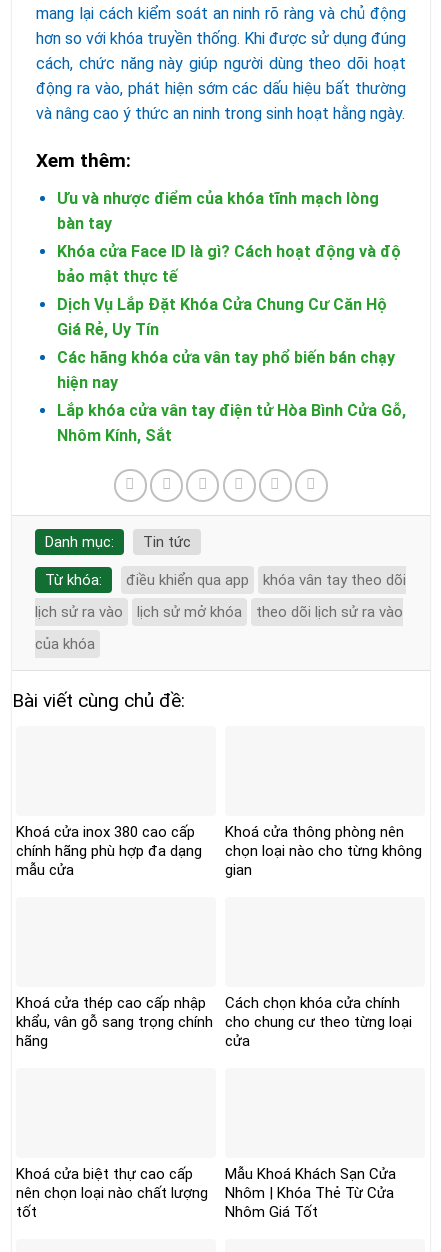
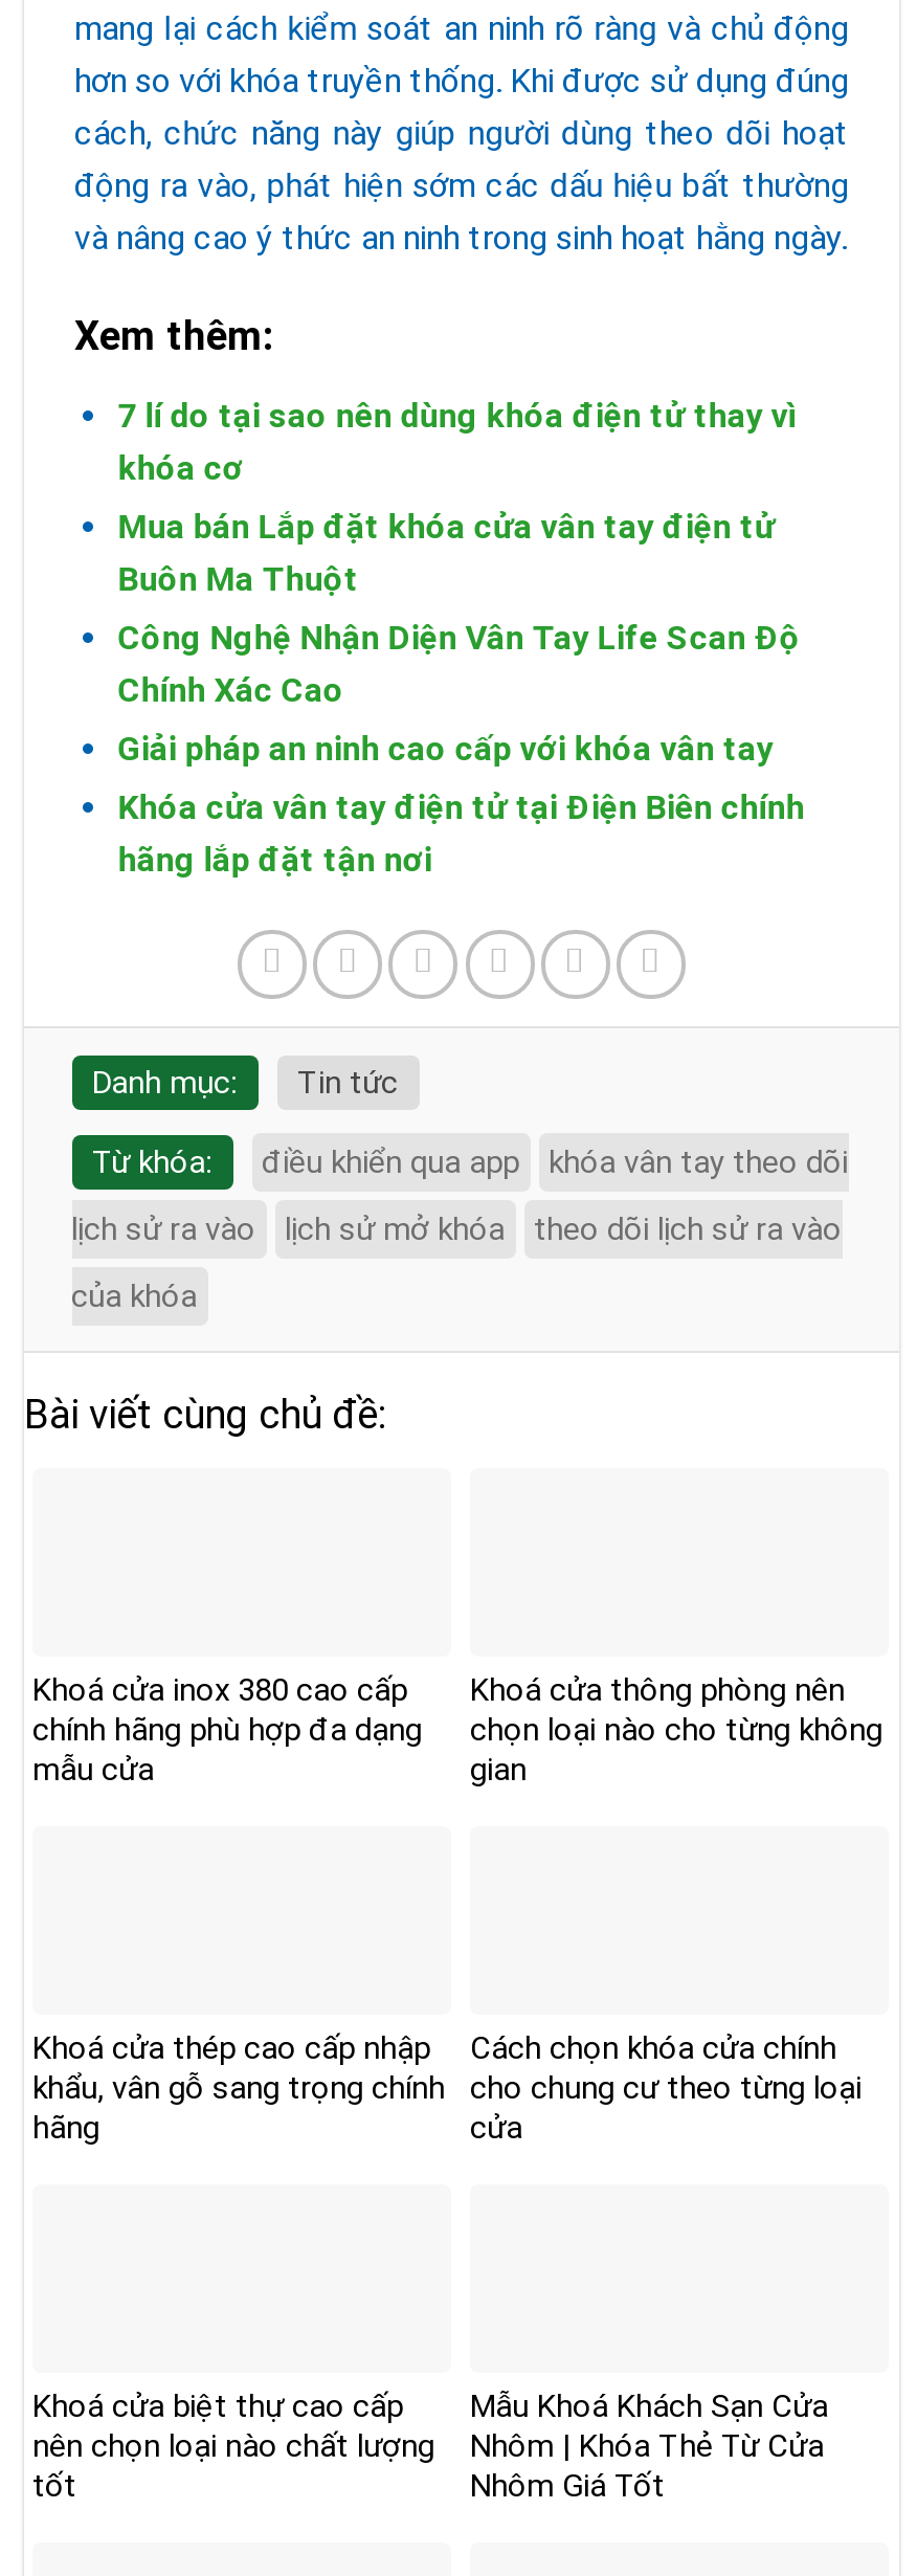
[57,189,379,233] Ưu và nhược điểm của khóa tĩnh mạch lòng | bàn tay -> [118,396,796,489] 7 lí do tại sao nên dùng khóa điện tử thay vì | khóa cơ
[57,242,401,286] Khóa cửa Face ID là gì? Cách hoạt động và độ | bảo mật thực tế -> [118,507,775,600] Mua bán Lắp đặt khóa cửa vân tay điện tử | Buôn Ma Thuột
[57,295,387,339] Dịch Vụ Lắp Đặt Khóa Cửa Chung Cư Căn Hộ | Giá Rẻ, Uy Tín -> [118,618,800,711] Công Nghệ Nhận Diện Vân Tay Life Scan Độ | Chính Xác Cao
[57,348,395,392] Các hãng khóa cửa vân tay phổ biến bán chạy | hiện nay -> [118,729,773,769] Giải pháp an ninh cao cấp với khóa vân tay
[57,401,406,445] Lắp khóa cửa vân tay điện tử Hòa Bình Cửa Gỗ, | Nhôm Kính, Sắt -> [118,788,805,880] Khóa cửa vân tay điện tử tại Điện Biên chính | hãng lắp đặt tận nơi

